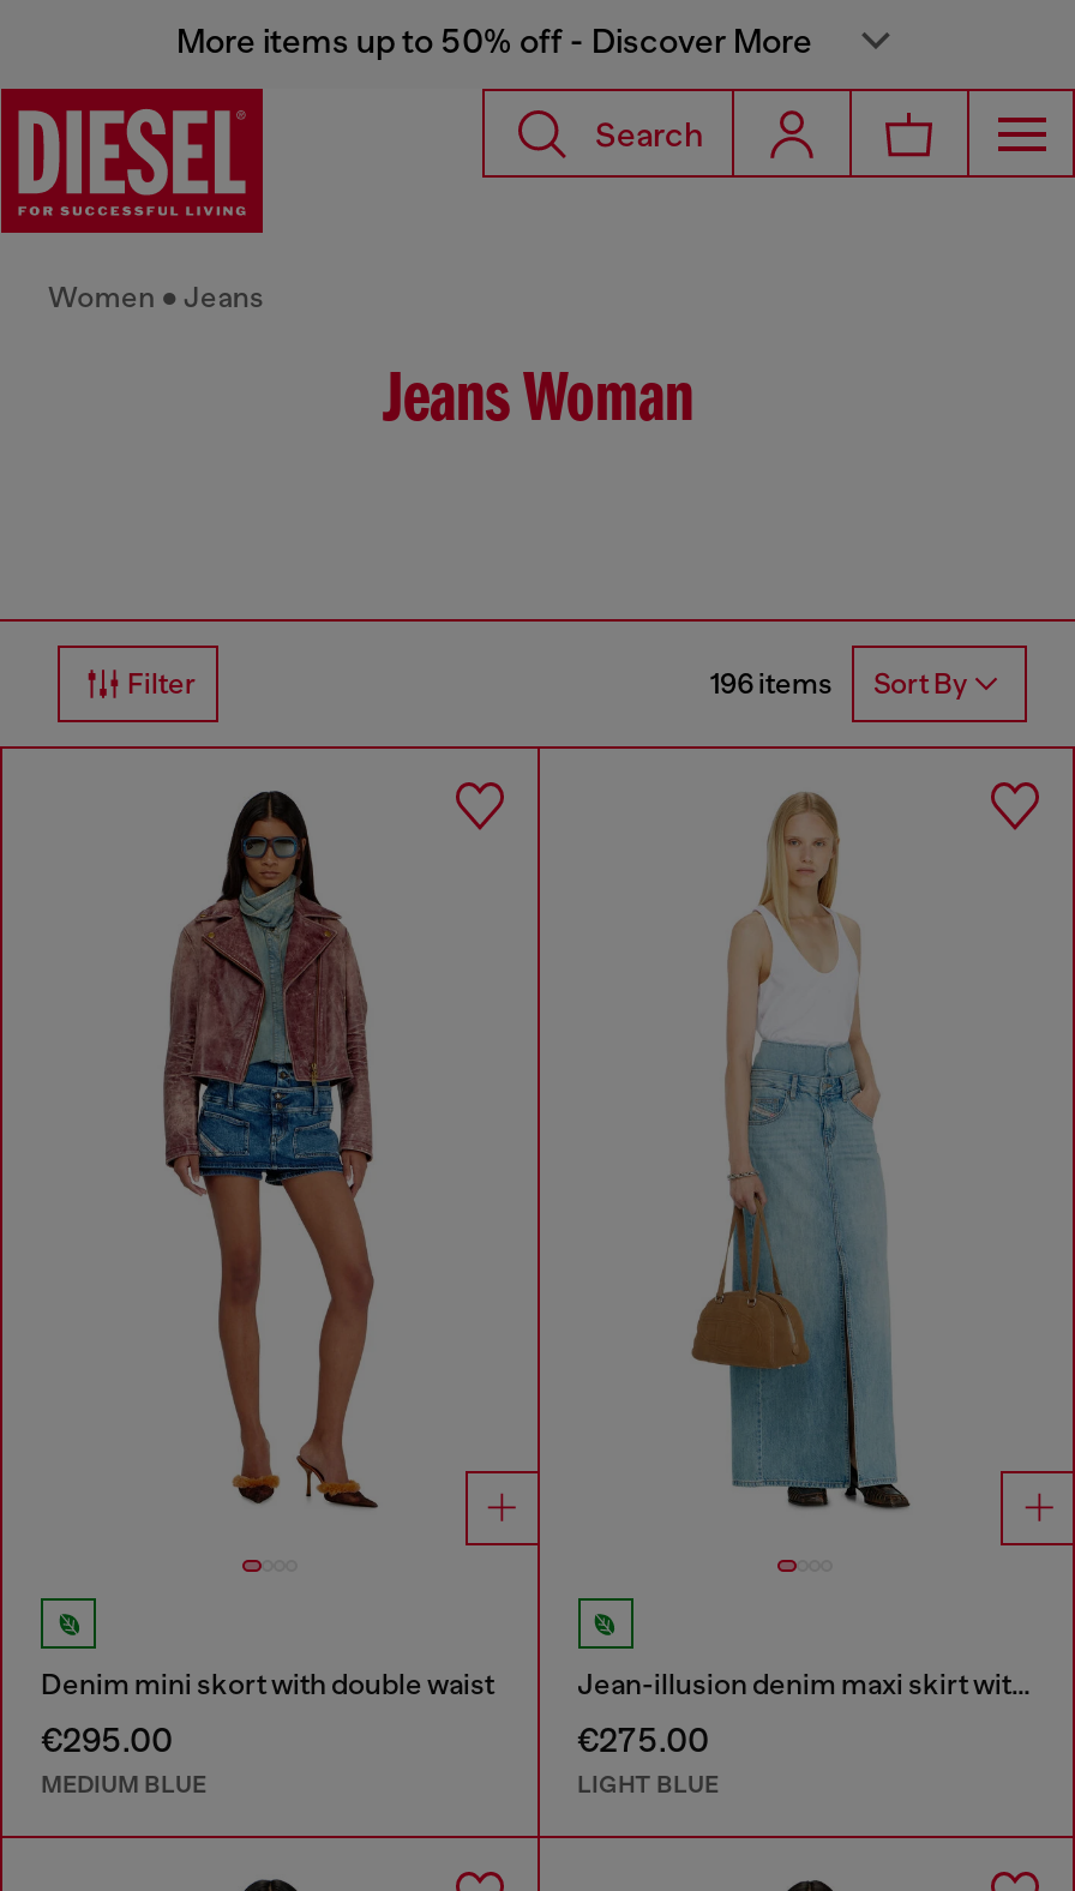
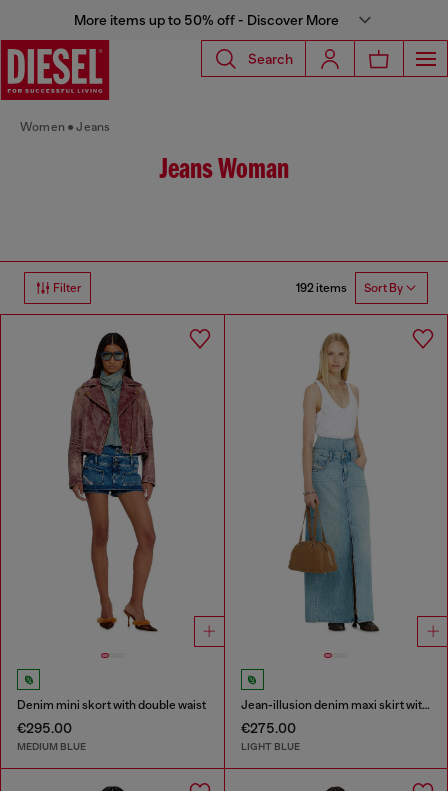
[710,667,967,702] 196 items Sort By -> [296,281,403,295] 192 items Sort By

